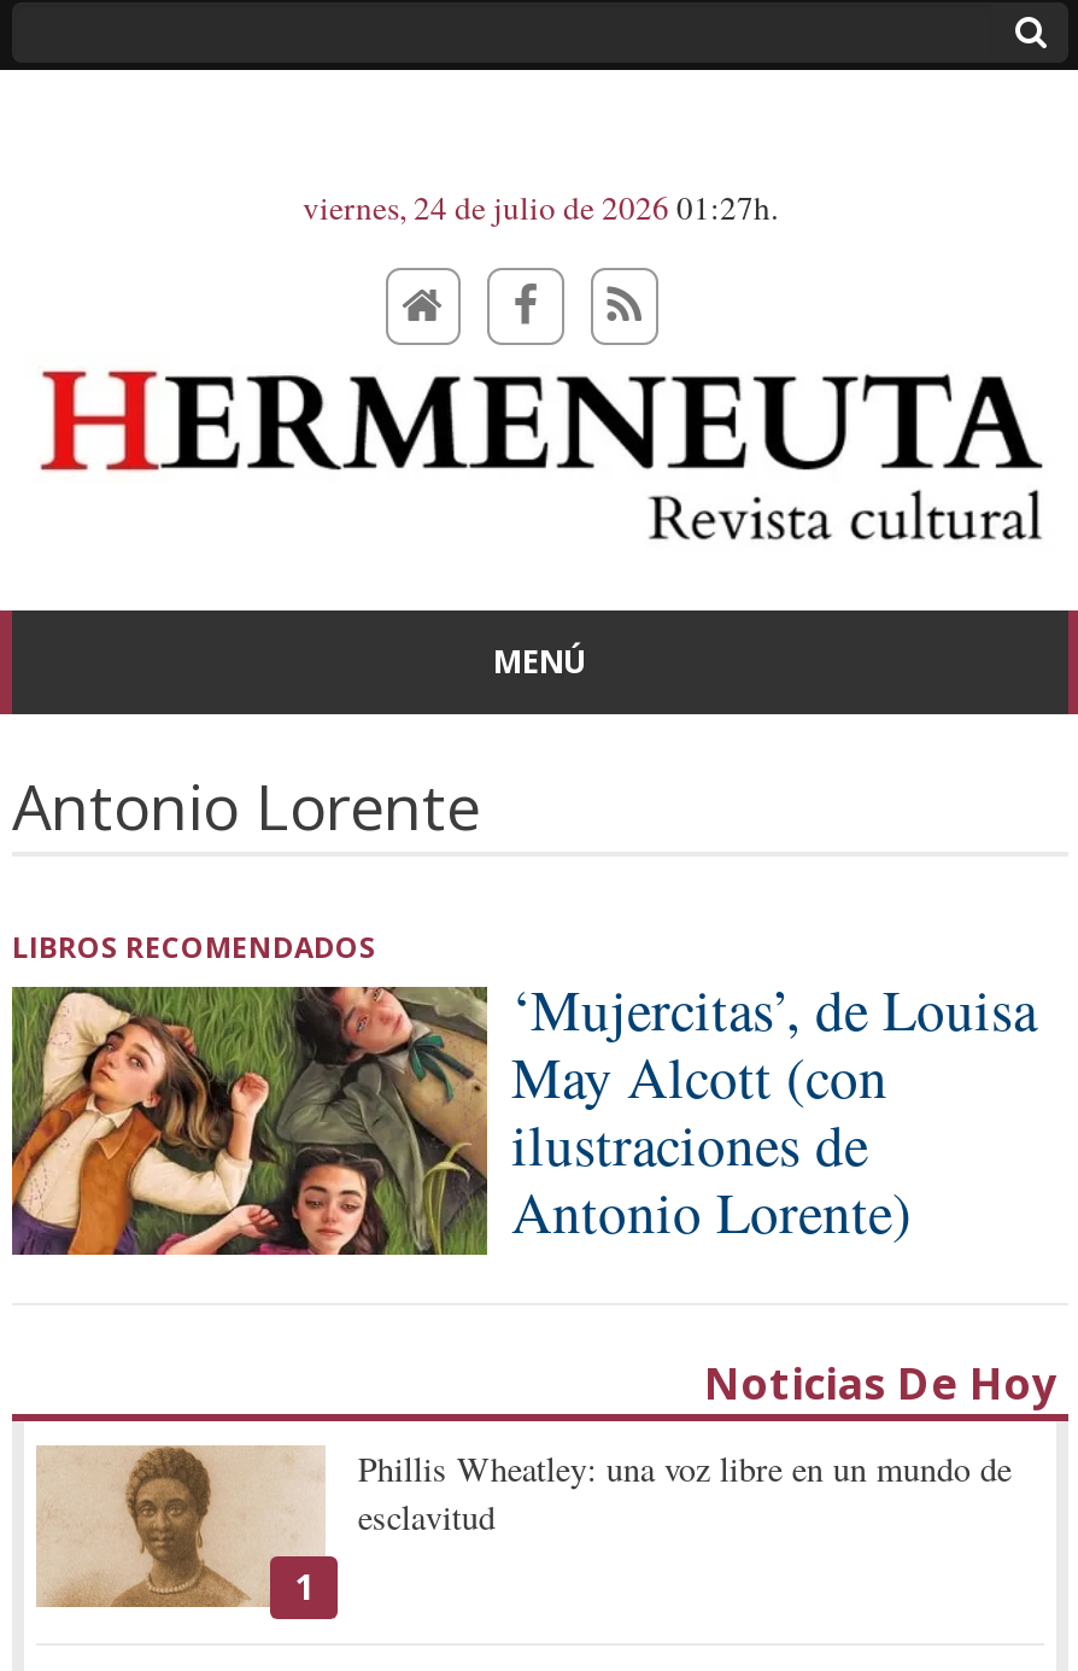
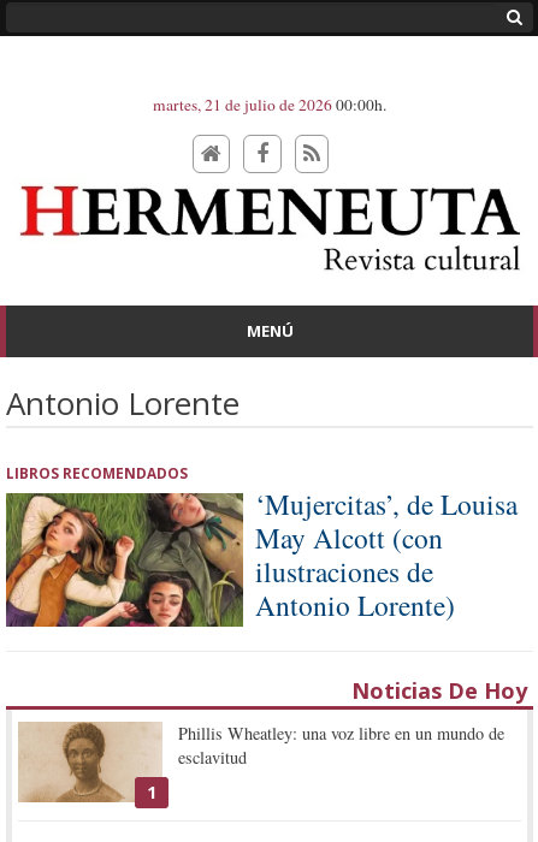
[303,186,778,229] viernes, 24 de julio de 2026 01:27h. -> [153,94,386,115] martes, 21 de julio de 2026 00:00h.

